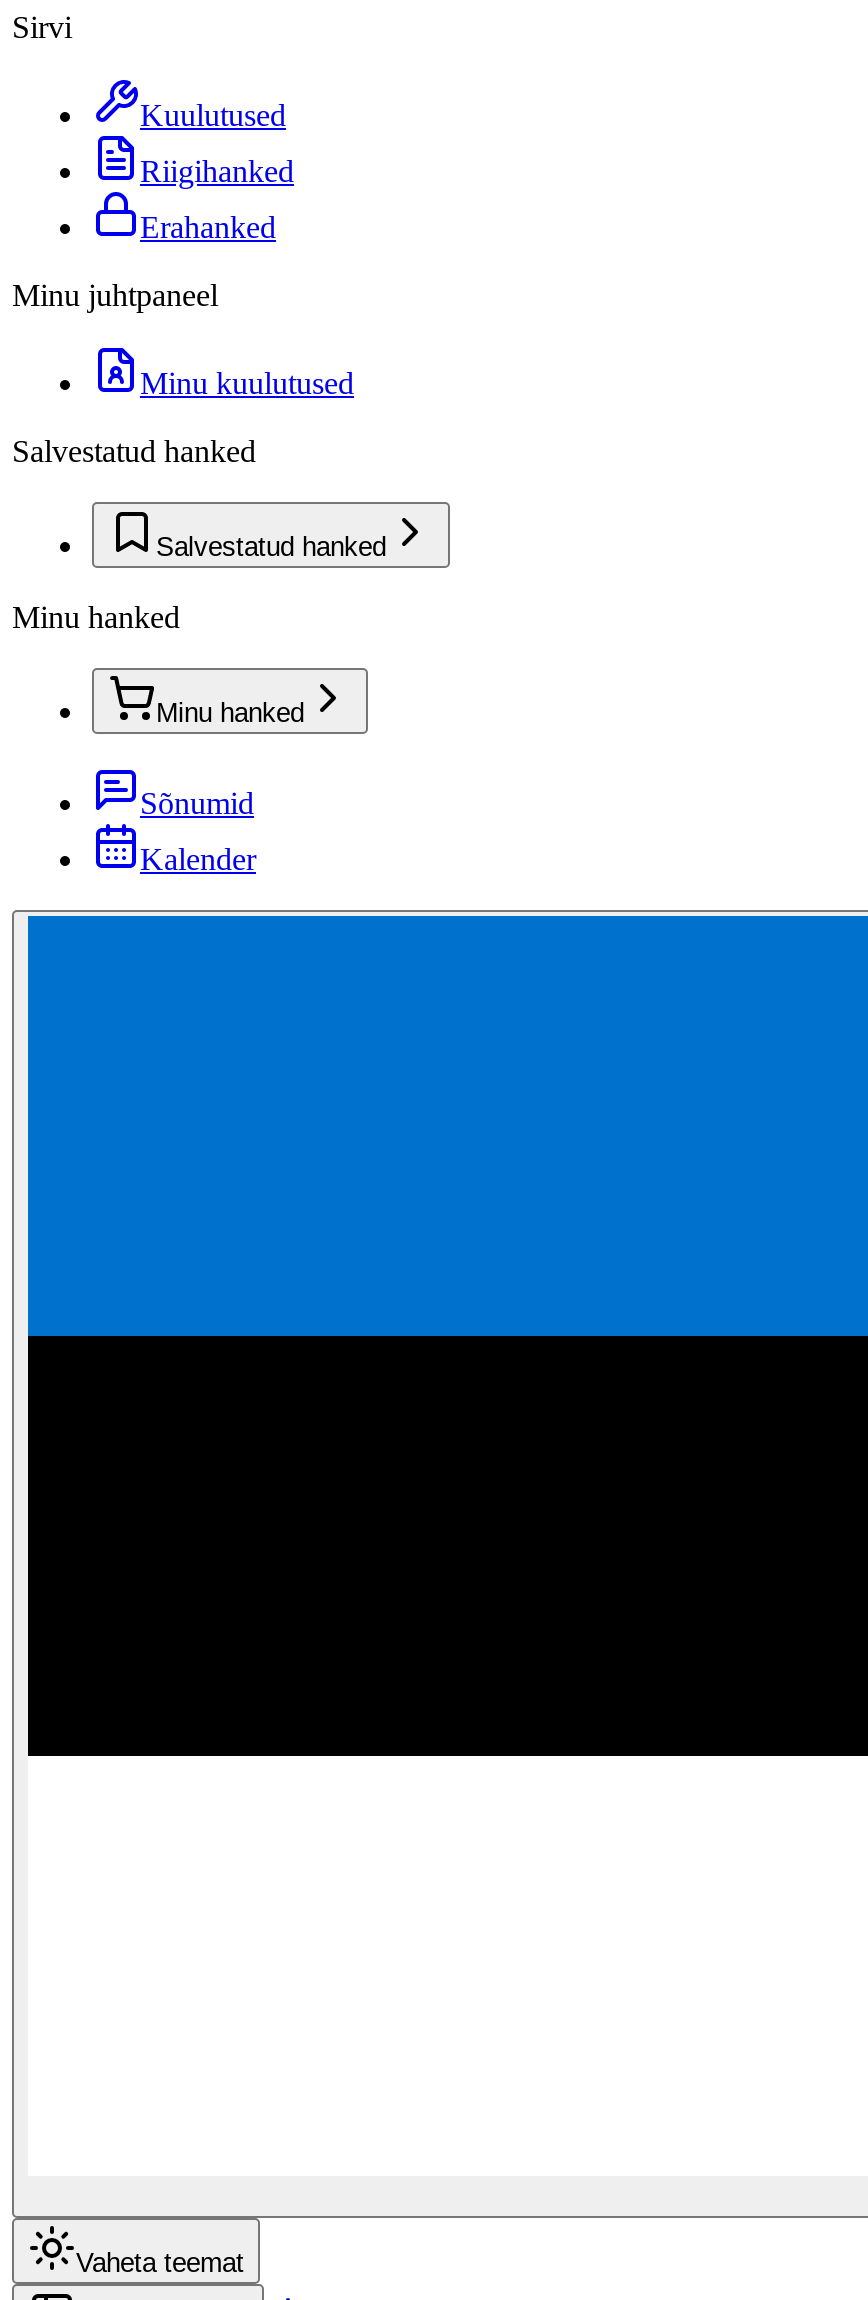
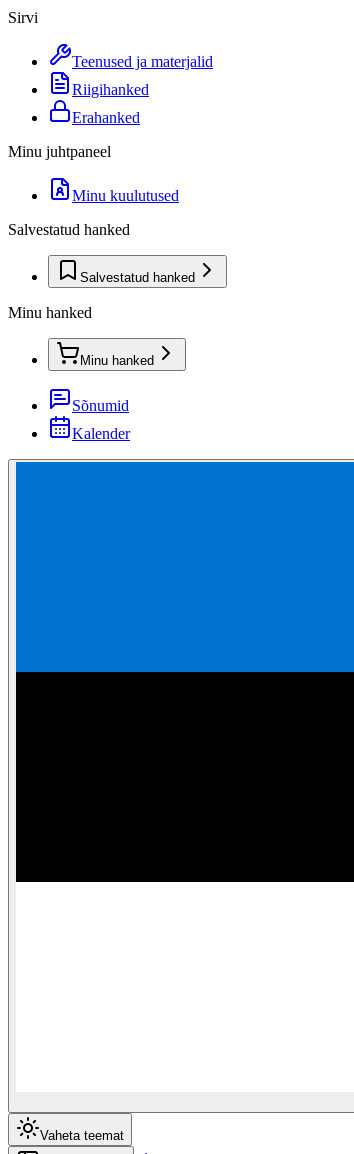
[140,98,286,132] Kuulutused -> [72,53,213,70] Teenused ja materjalid

